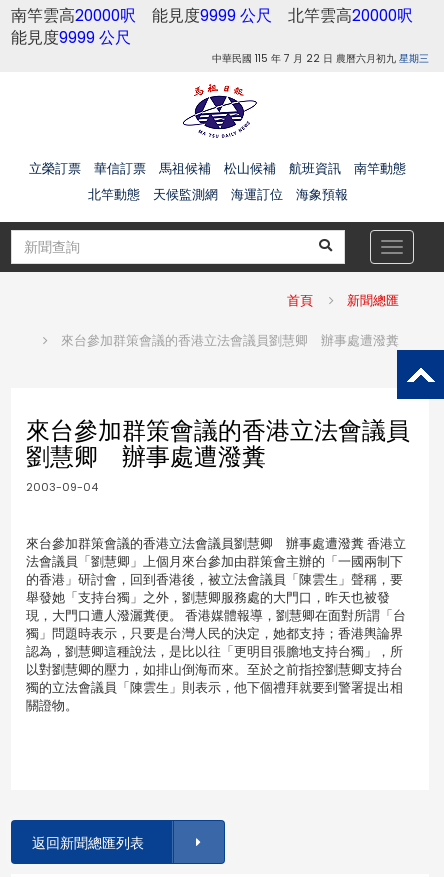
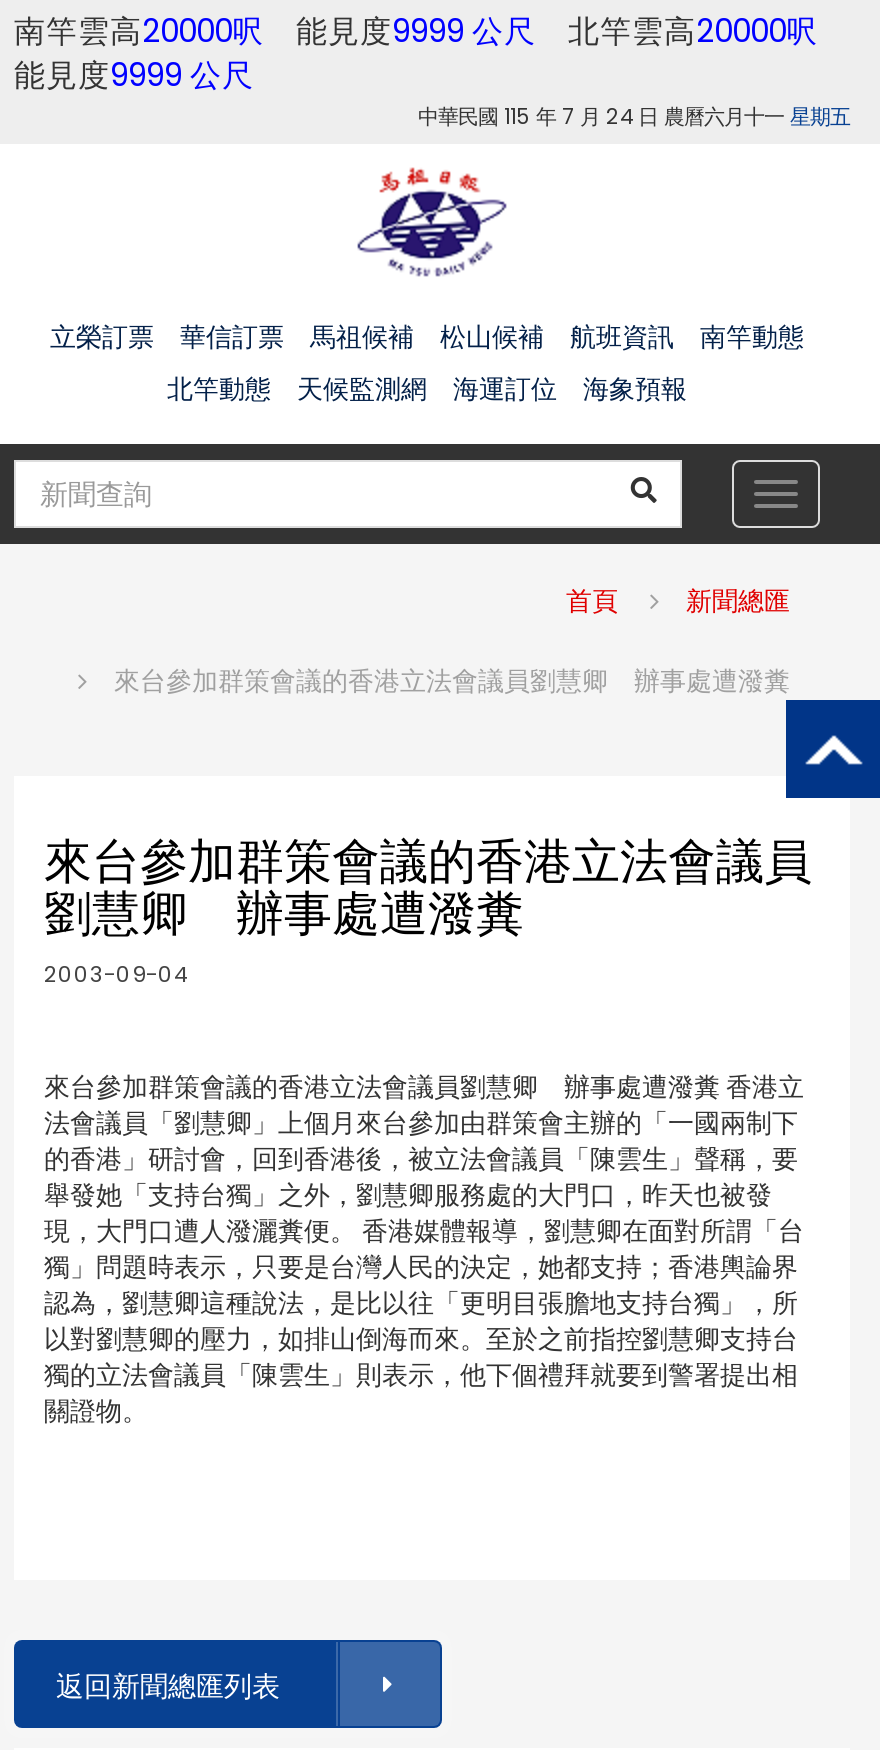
[212,51,429,66] 中華民國 115 年 7 月 22 日 農曆六月初九星期三 -> [418,102,850,132] 中華民國 115 年 7 月 24 日 農曆六月十一星期五

